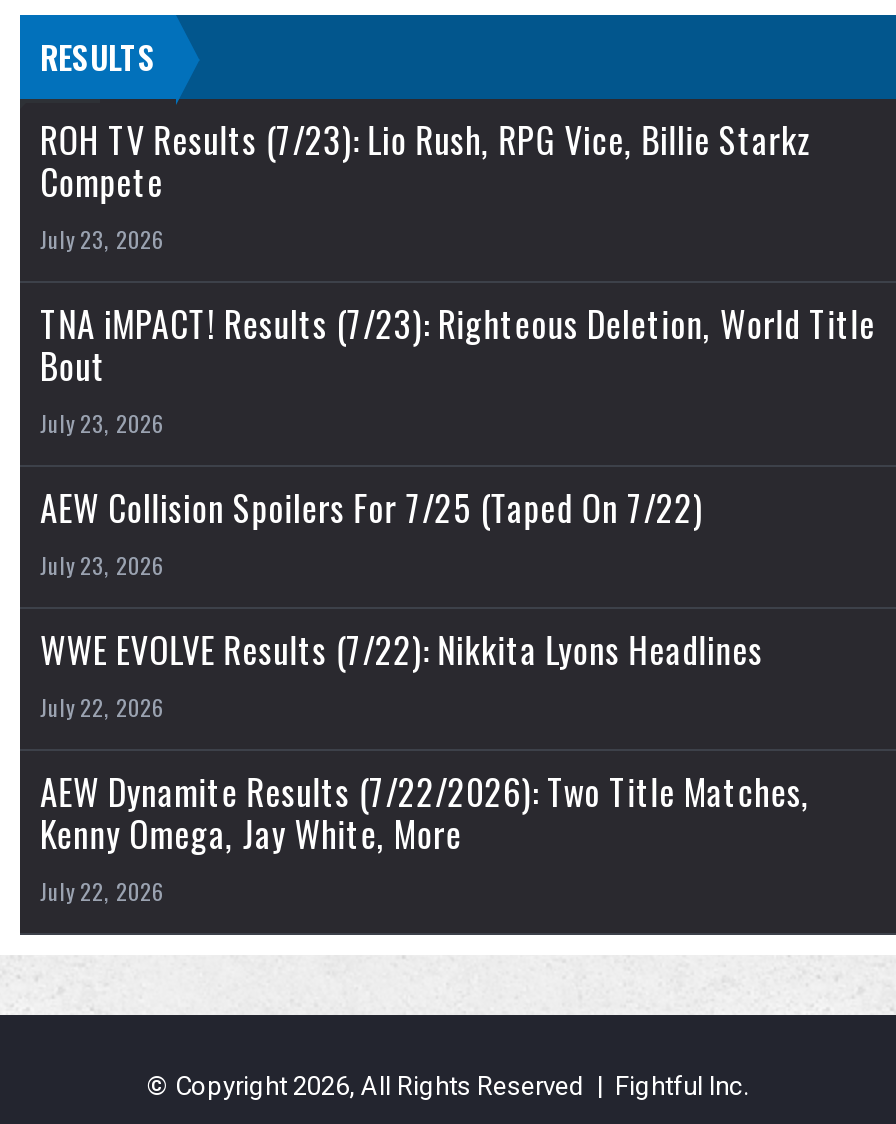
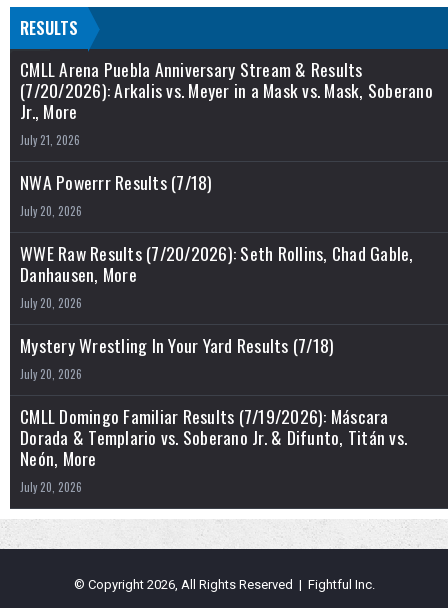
[40,112,812,254] ROH TV Results (7/23): Lio Rush, RPG Vice, Billie Starkz | Compete | July 23, 2026 -> [20,56,433,148] CMLL Arena Puebla Anniversary Stream & Results | (7/20/2026): Arkalis vs. Meyer in a Mask vs. Mask, Soberano | Jr., More | July 21, 2026
[40,296,876,438] TNA iMPACT! Results (7/23): Righteous Deletion, World Title | Bout | July 23, 2026 -> [20,169,212,219] NWA Powerrr Results (7/18) | July 20, 2026
[40,480,704,580] AEW Collision Spoilers For 7/25 (Taped On 7/22) | July 23, 2026 -> [20,240,413,311] WWE Raw Results (7/20/2026): Seth Rollins, Chad Gable, | Danhausen, More | July 20, 2026
[40,622,763,722] WWE EVOLVE Results (7/22): Nikkita Lyons Headlines | July 22, 2026 -> [20,332,334,382] Mystery Wrestling In Your Yard Results (7/18) | July 20, 2026
[40,764,810,906] AEW Dynamite Results (7/22/2026): Two Title Matches, | Kenny Omega, Jay White, More | July 22, 2026 -> [20,403,407,495] CMLL Domingo Familiar Results (7/19/2026): Máscara | Dorada & Templario vs. Soberano Jr. & Difunto, Titán vs. | Neón, More | July 20, 2026

